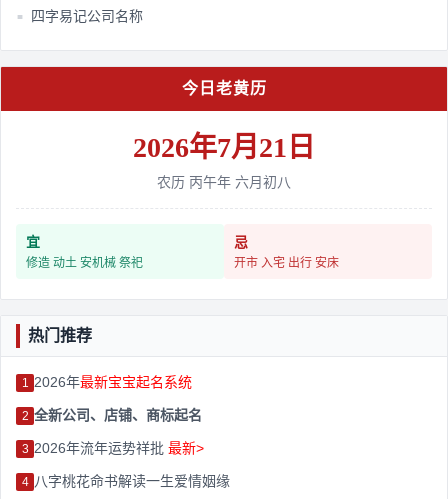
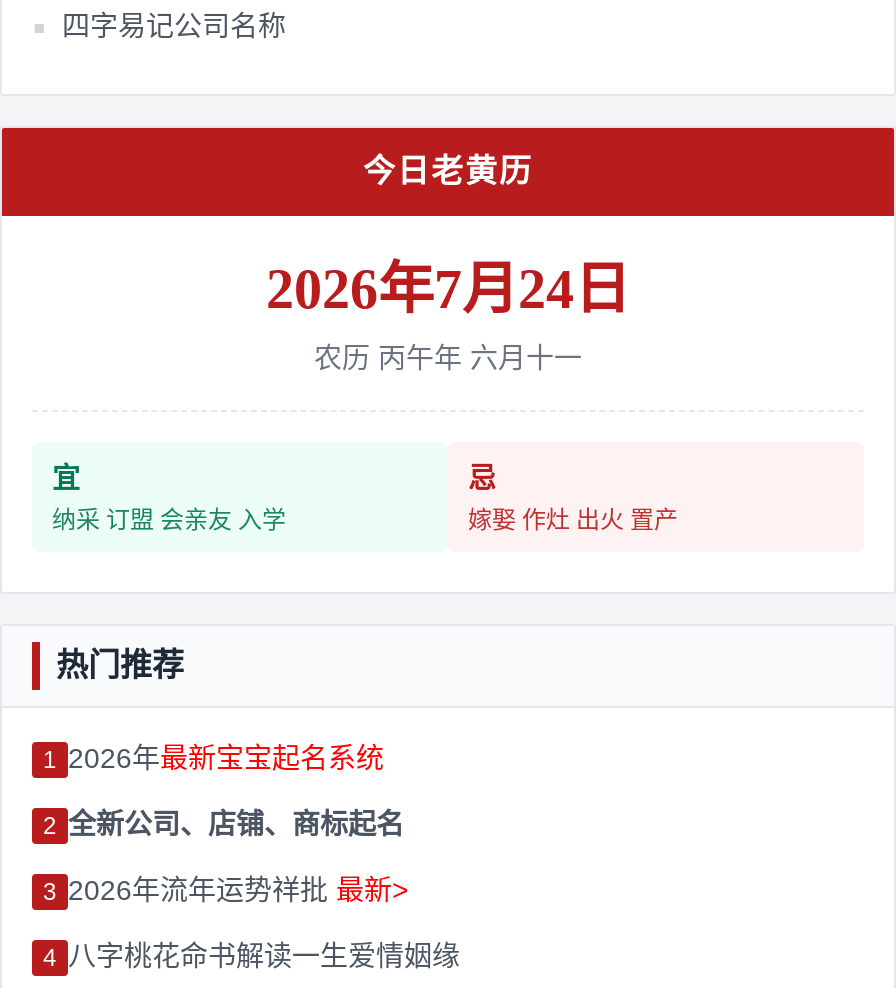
[133,132,315,163] 2026年7月21日 -> [266,259,630,321] 2026年7月24日
[157,174,291,190] 农历 丙午年 六月初八 -> [314,343,582,375] 农历 丙午年 六月十一
[26,256,143,270] 修造 动土 安机械 祭祀 -> [52,507,286,535] 纳采 订盟 会亲友 入学
[234,256,339,270] 开市 入宅 出行 安床 -> [468,507,678,535] 嫁娶 作灶 出火 置产

